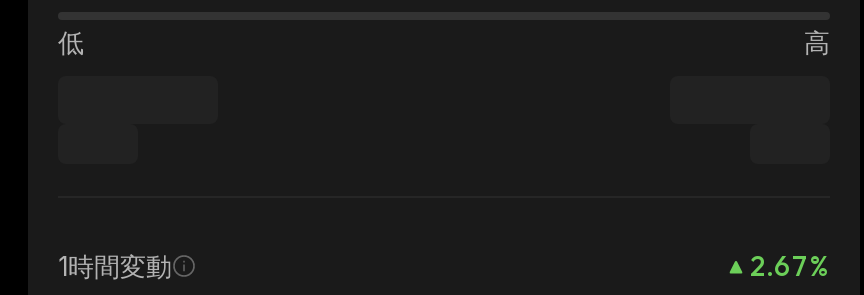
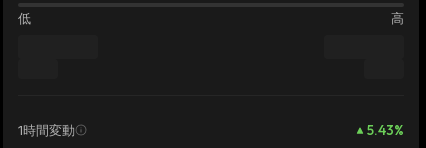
[750,248,830,284] 2.67% -> [367,121,404,139] 5.43%

